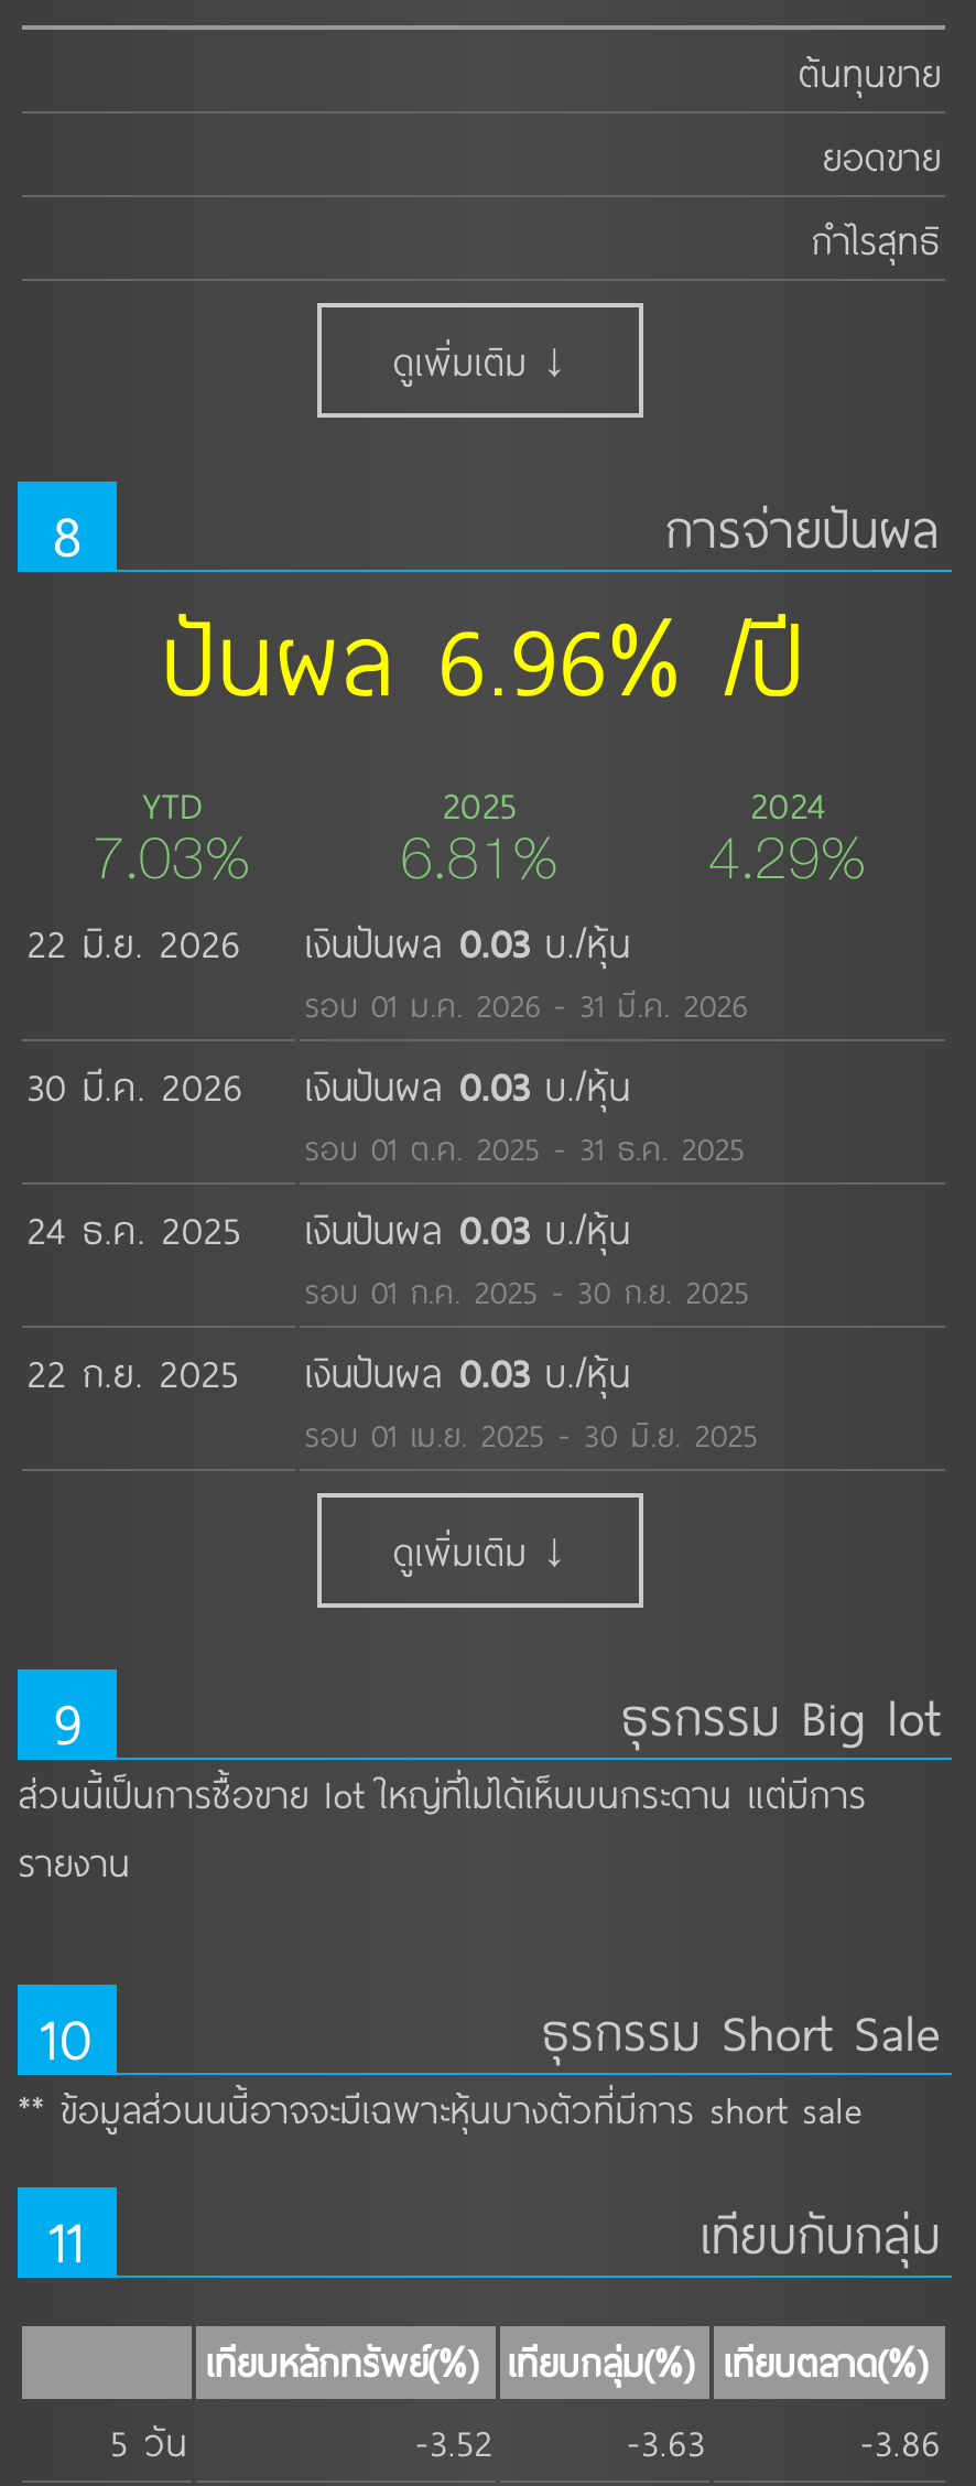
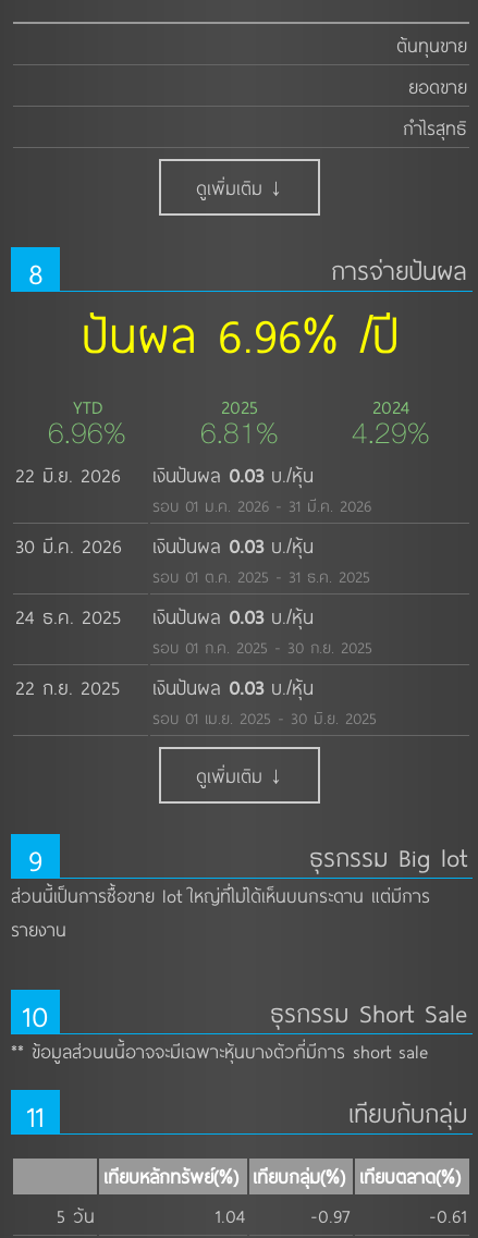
[93,811,867,902] 7.03% 6.81% 4.29% -> [48,410,431,455] 6.96% 6.81% 4.29%
[414,2415,492,2471] -3.52 -> [216,1203,245,1230] 1.04
[626,2415,705,2471] -3.63 -> [310,1203,351,1230] -0.97
[859,2415,941,2471] -3.86 -> [429,1203,467,1230] -0.61

